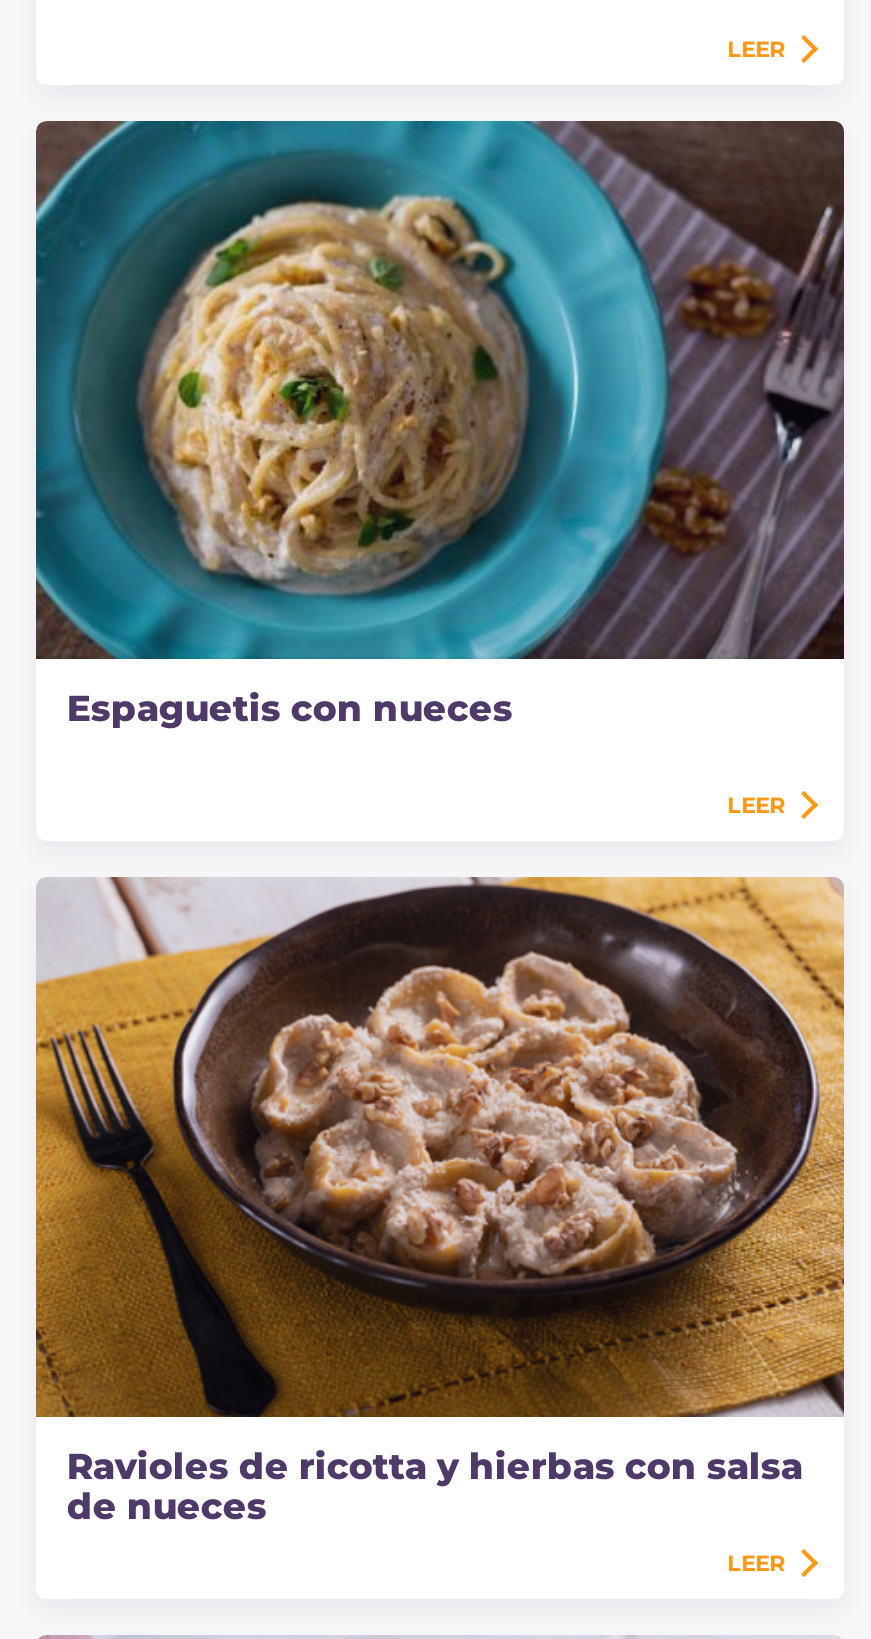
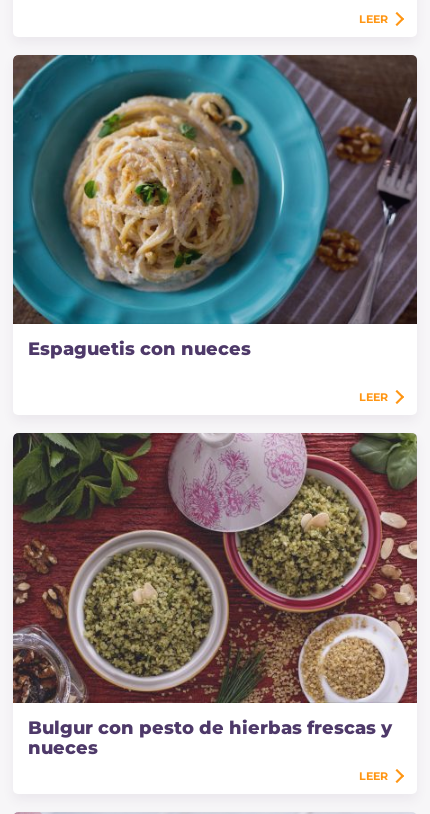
[34,875,846,1528] [image] | Ravioles de ricotta y hierbas con salsa | de nueces -> [12,432,418,759] [image] | Bulgur con pesto de hierbas frescas y | nueces

